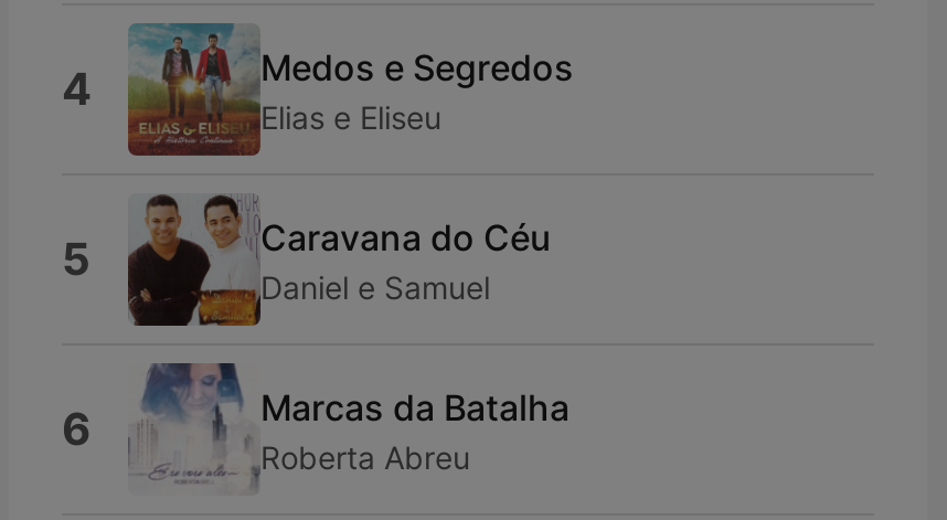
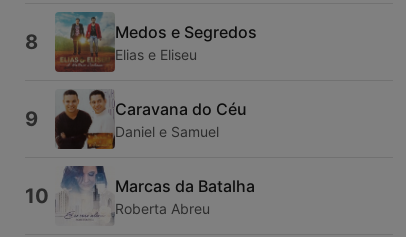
[62,63,93,116] 4 -> [25,30,38,54] 8
[62,233,91,286] 5 -> [25,107,38,131] 9
[62,403,91,456] 6 -> [25,184,49,208] 10

